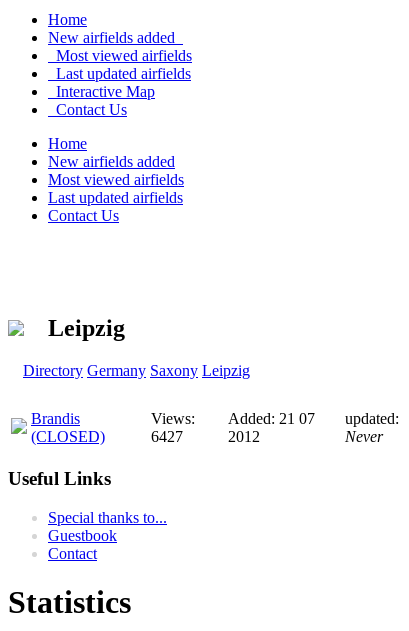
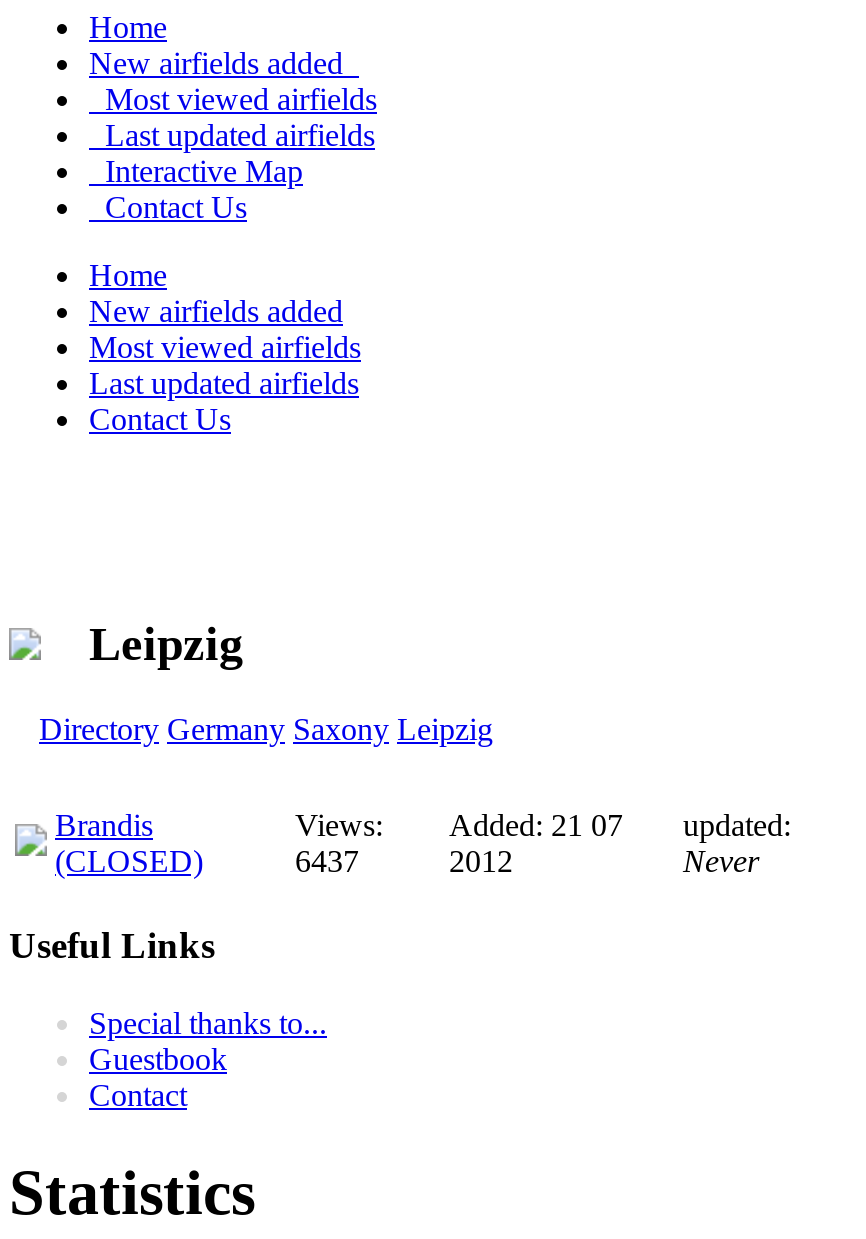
[151,428,183,445] 6427 -> [295,845,359,879] 6437

